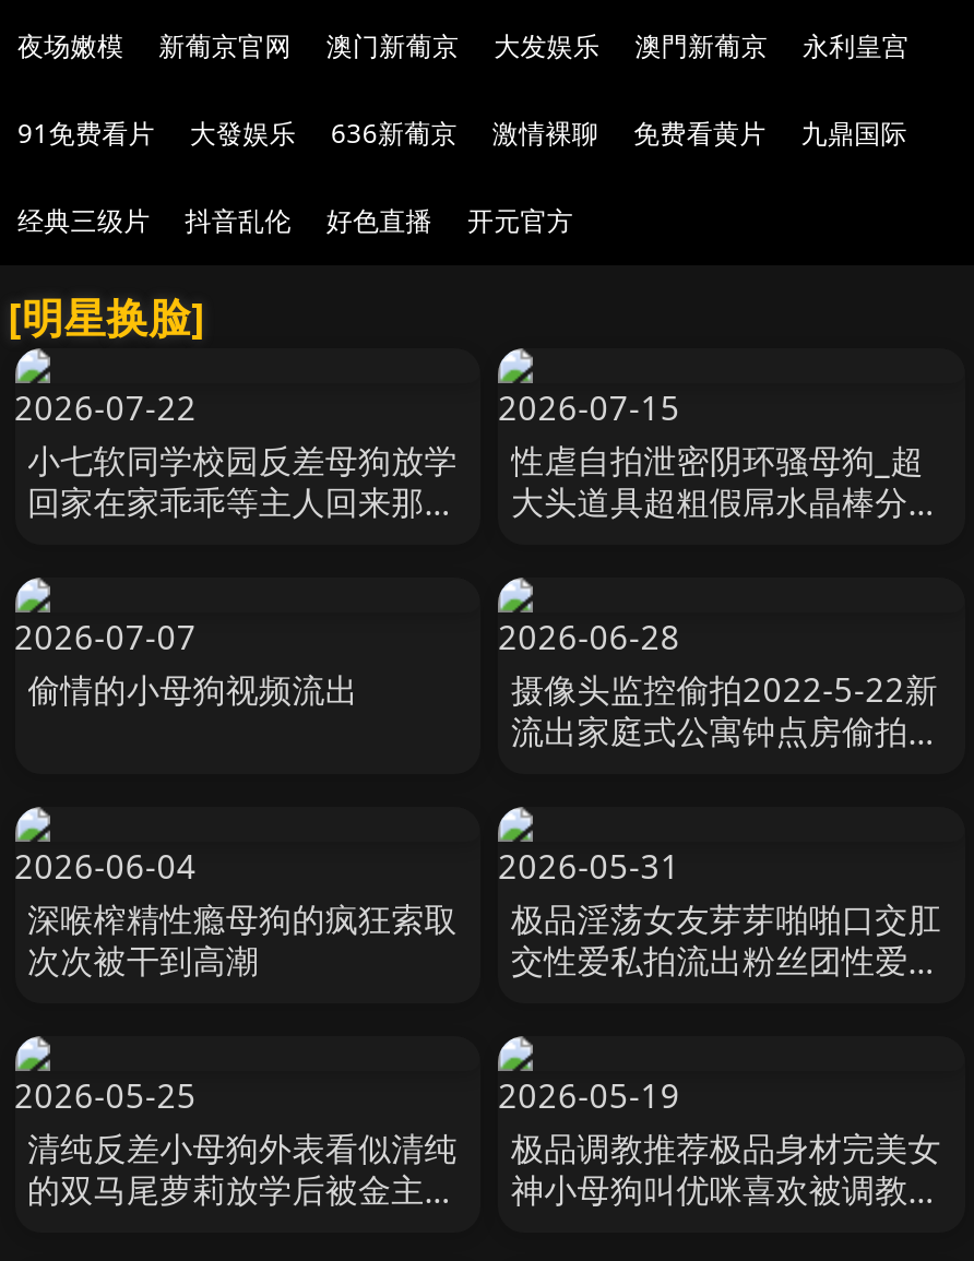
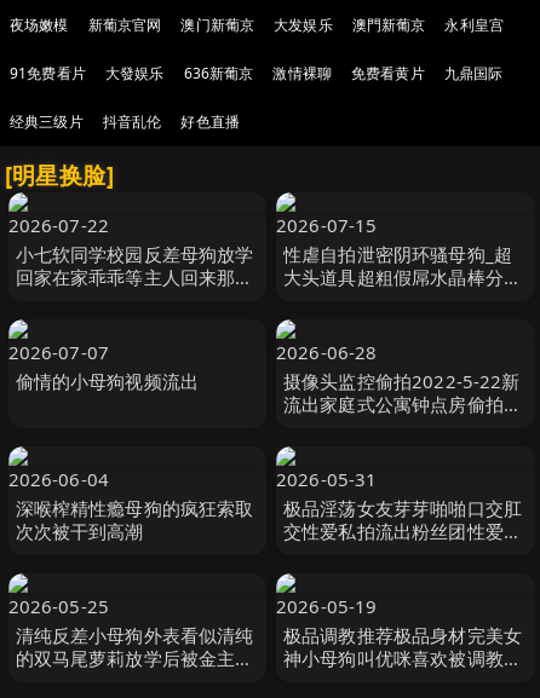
[467,202,573,239] 开元官方 -> none

